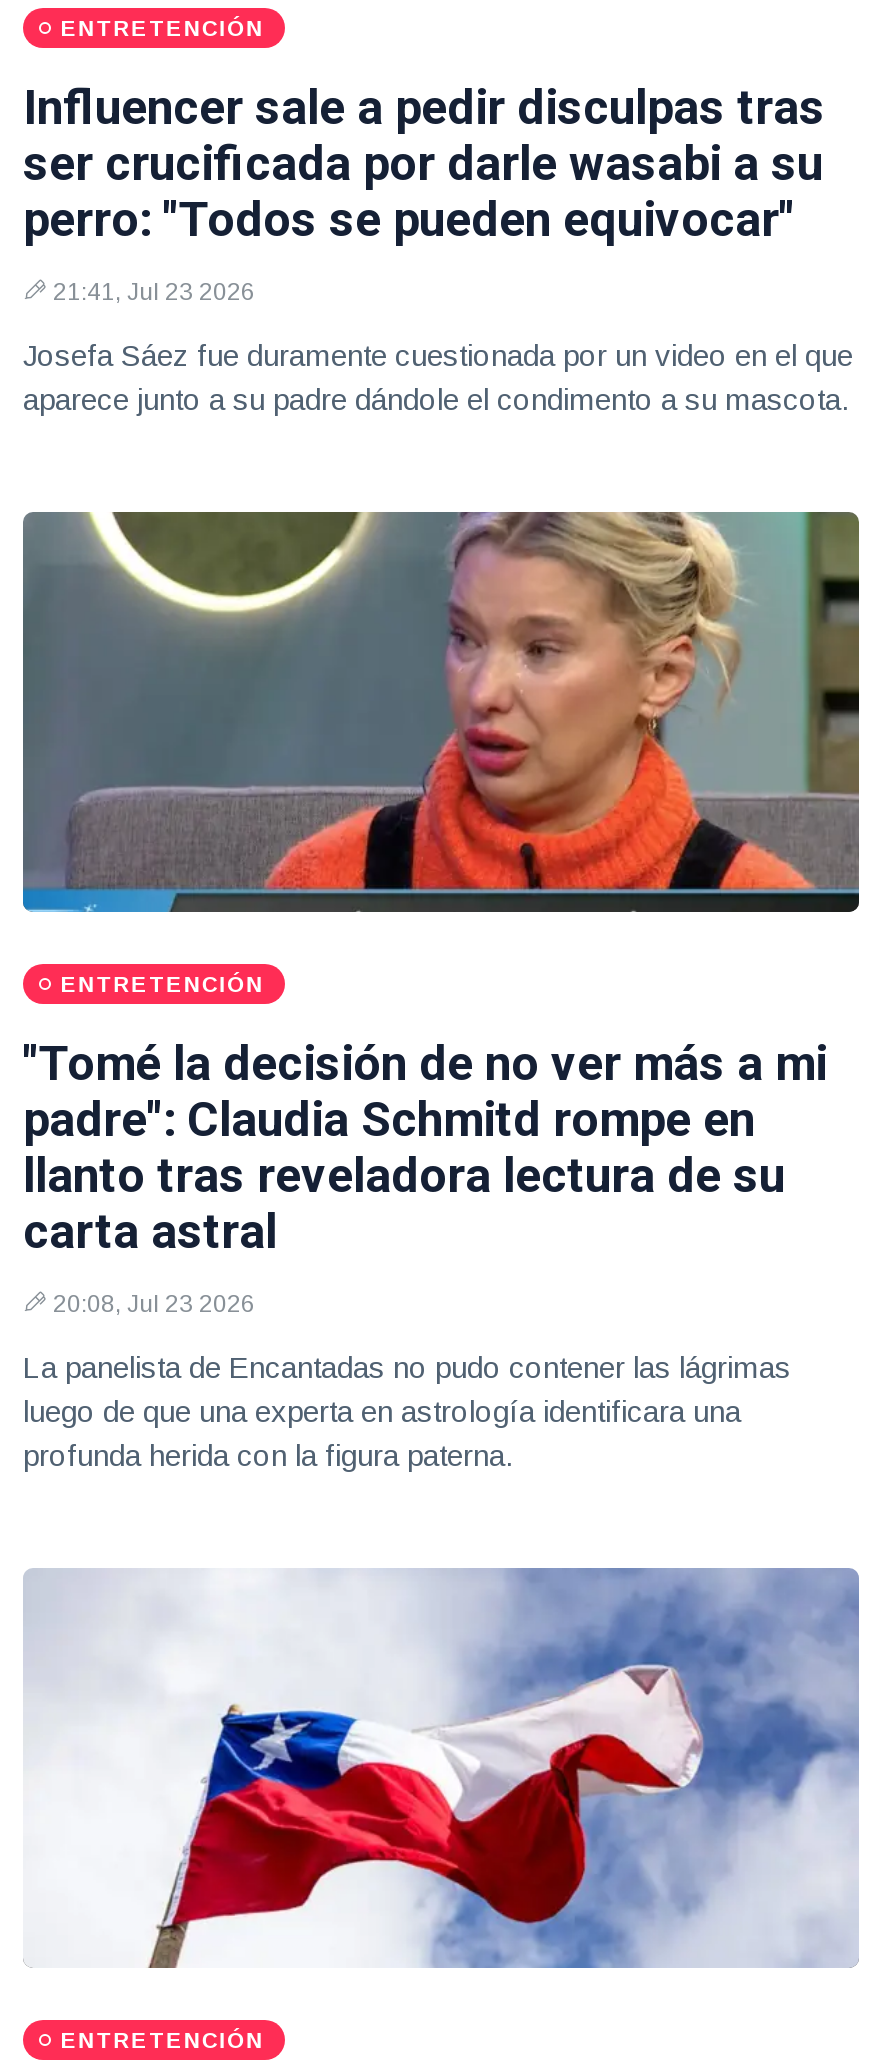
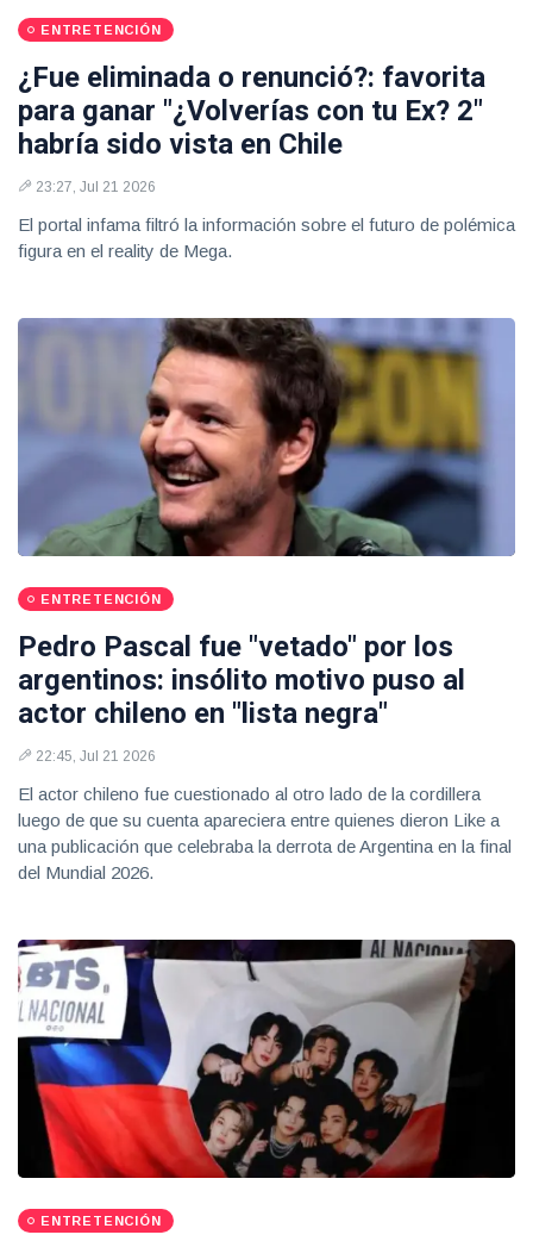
[23,79,825,247] Influencer sale a pedir disculpas tras | ser crucificada por darle wasabi a su | perro: "Todos se pueden equivocar" -> [18,60,485,160] ¿Fue eliminada o renunció?: favorita | para ganar "¿Volverías con tu Ex? 2" | habría sido vista en Chile
[53,277,255,305] 21:41, Jul 23 2026 -> [36,178,156,195] 23:27, Jul 21 2026
[23,337,853,415] Josefa Sáez fue duramente cuestionada por un video en el que | aparece junto a su padre dándole el condimento a su mascota. -> [18,214,515,260] El portal infama filtró la información sobre el futuro de polémica | figura en el reality de Mega.
[21,510,861,914] [image] -> [18,317,515,557] [image]
[23,1035,827,1259] "Tomé la decisión de no ver más a mi | padre": Claudia Schmitd rompe en | llanto tras reveladora lectura de su | carta astral -> [18,630,465,730] Pedro Pascal fue "vetado" por los | argentinos: insólito motivo puso al | actor chileno en "lista negra"
[53,1289,255,1317] 20:08, Jul 23 2026 -> [36,747,156,764] 22:45, Jul 21 2026
[23,1349,791,1471] La panelista de Encantadas no pudo contener las lágrimas | luego de que una experta en astrología identificara una | profunda herida con la figura paterna. -> [18,783,512,882] El actor chileno fue cuestionado al otro lado de la cordillera | luego de que su cuenta apareciera entre quienes dieron Like a | una publicación que celebraba la derrota de Argentina en la final | del Mundial 2026.
[23,1568,859,1970] [image] -> [17,938,516,1179] [image]

